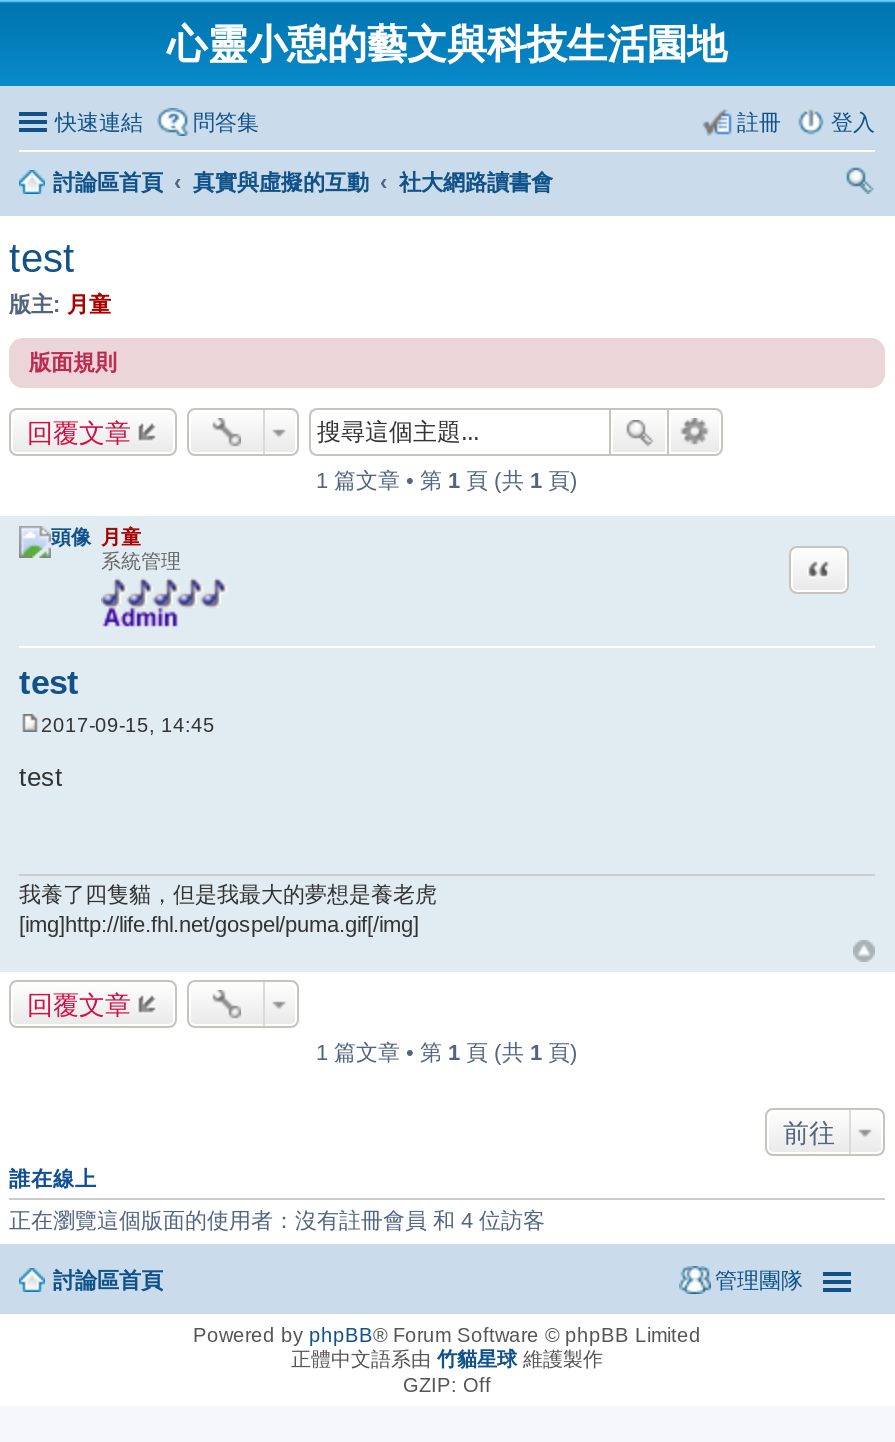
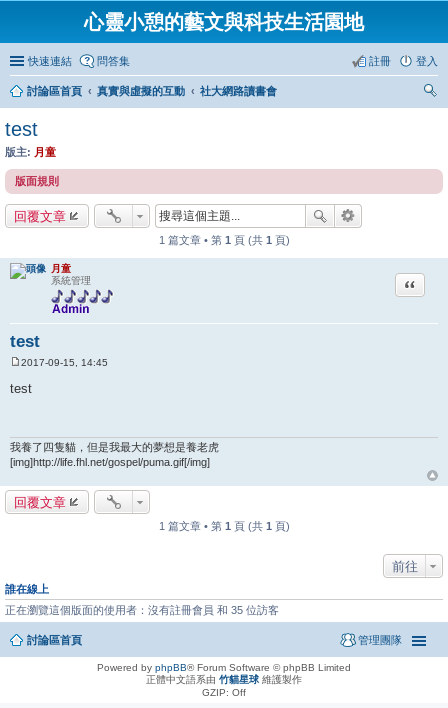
[9,1208,545,1232] 正在瀏覽這個版面的使用者：沒有註冊會員 和 4 位訪客 -> [5,604,279,616] 正在瀏覽這個版面的使用者：沒有註冊會員 和 35 位訪客

